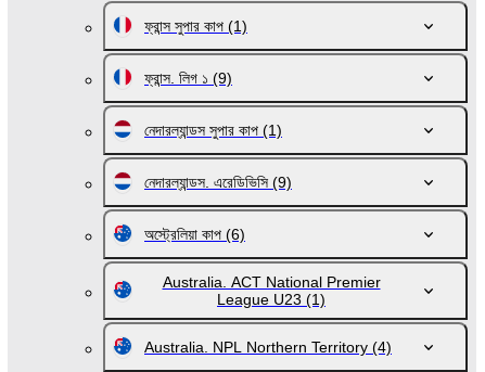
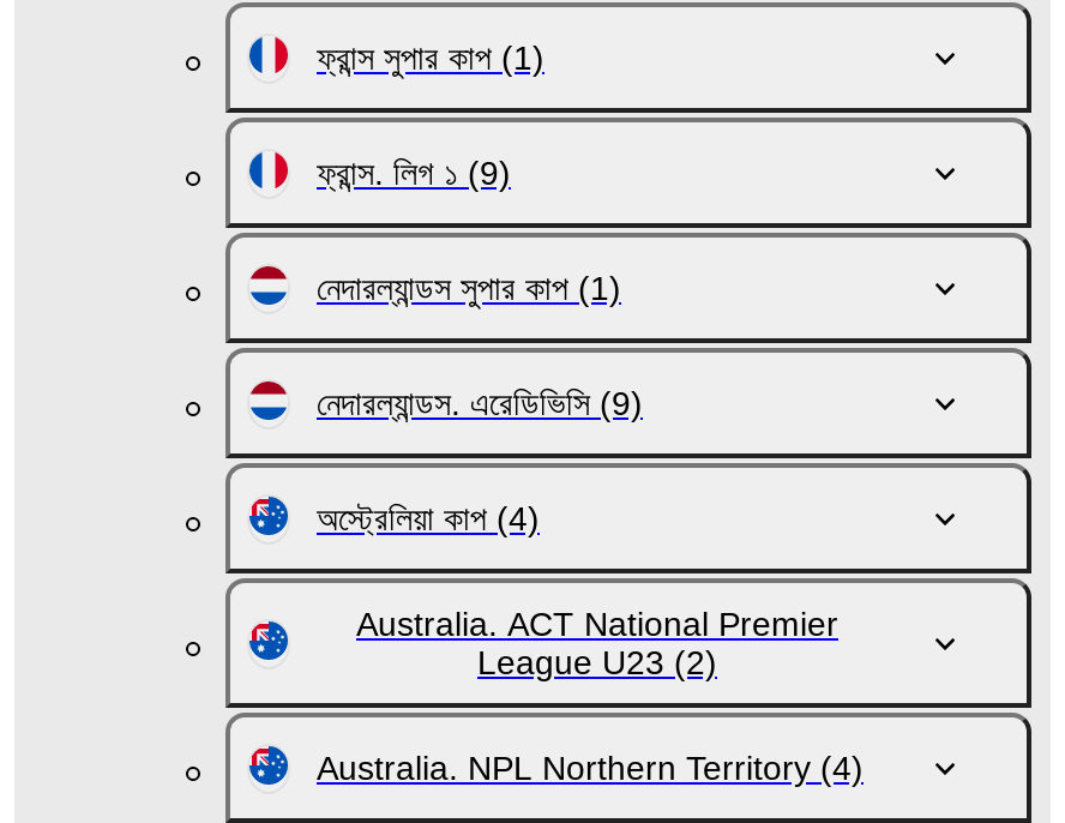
[144,226,245,243] অস্ট্রেলিয়া কাপ (6) -> [317,499,540,537] অস্ট্রেলিয়া কাপ (4)
[217,291,326,308] League U23 (1) -> [477,643,717,681] League U23 (2)

